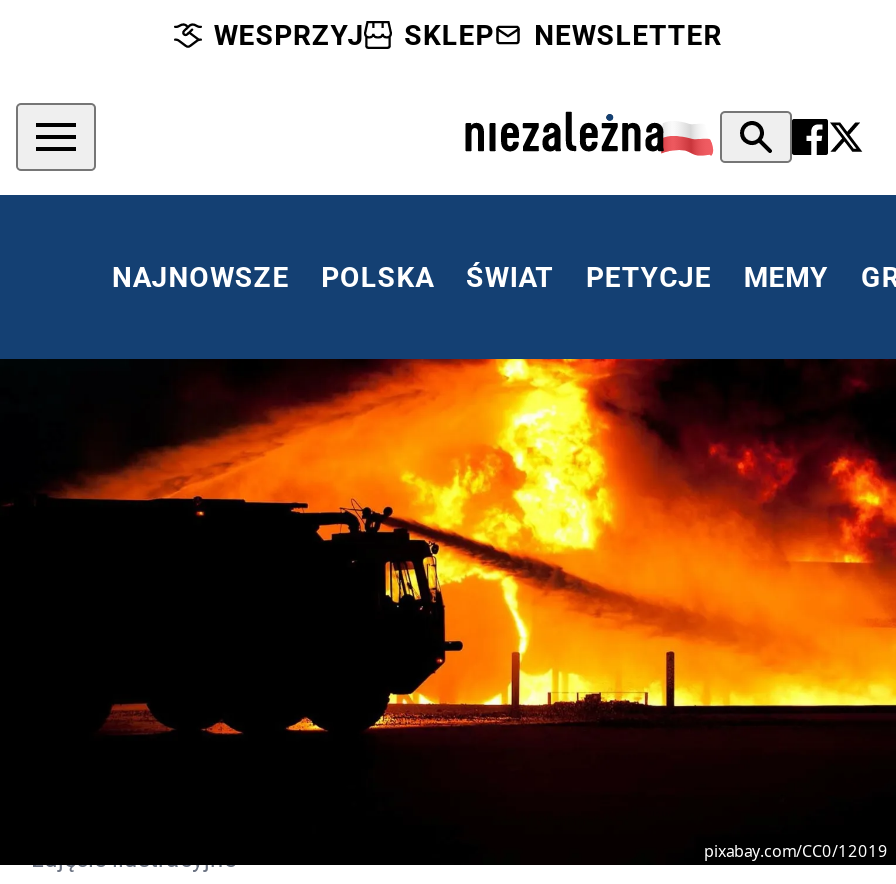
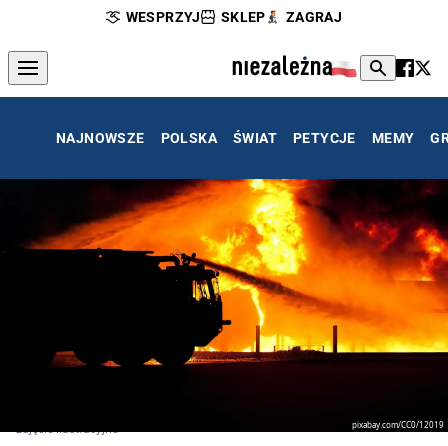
[534,19,722,51] NEWSLETTER -> [286,9,342,25] ZAGRAJ

